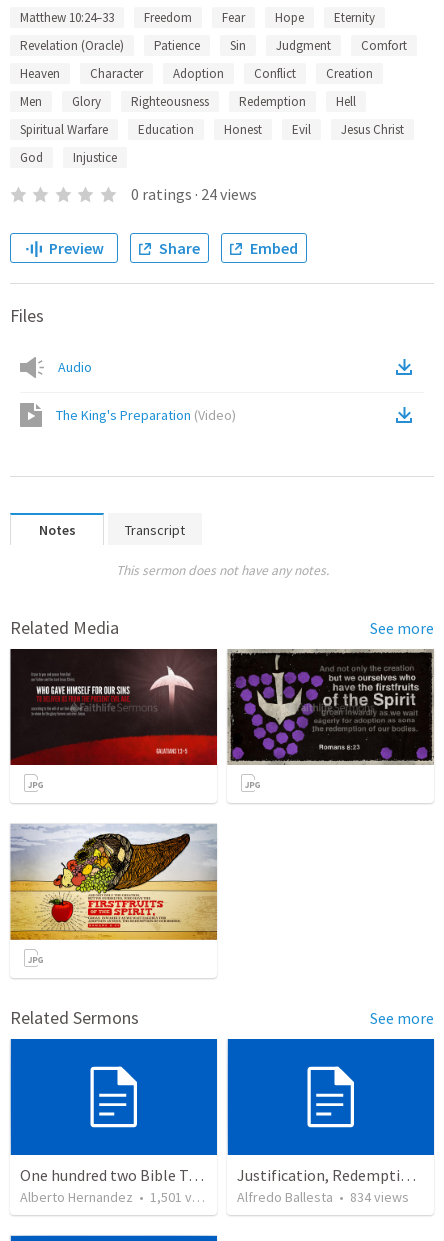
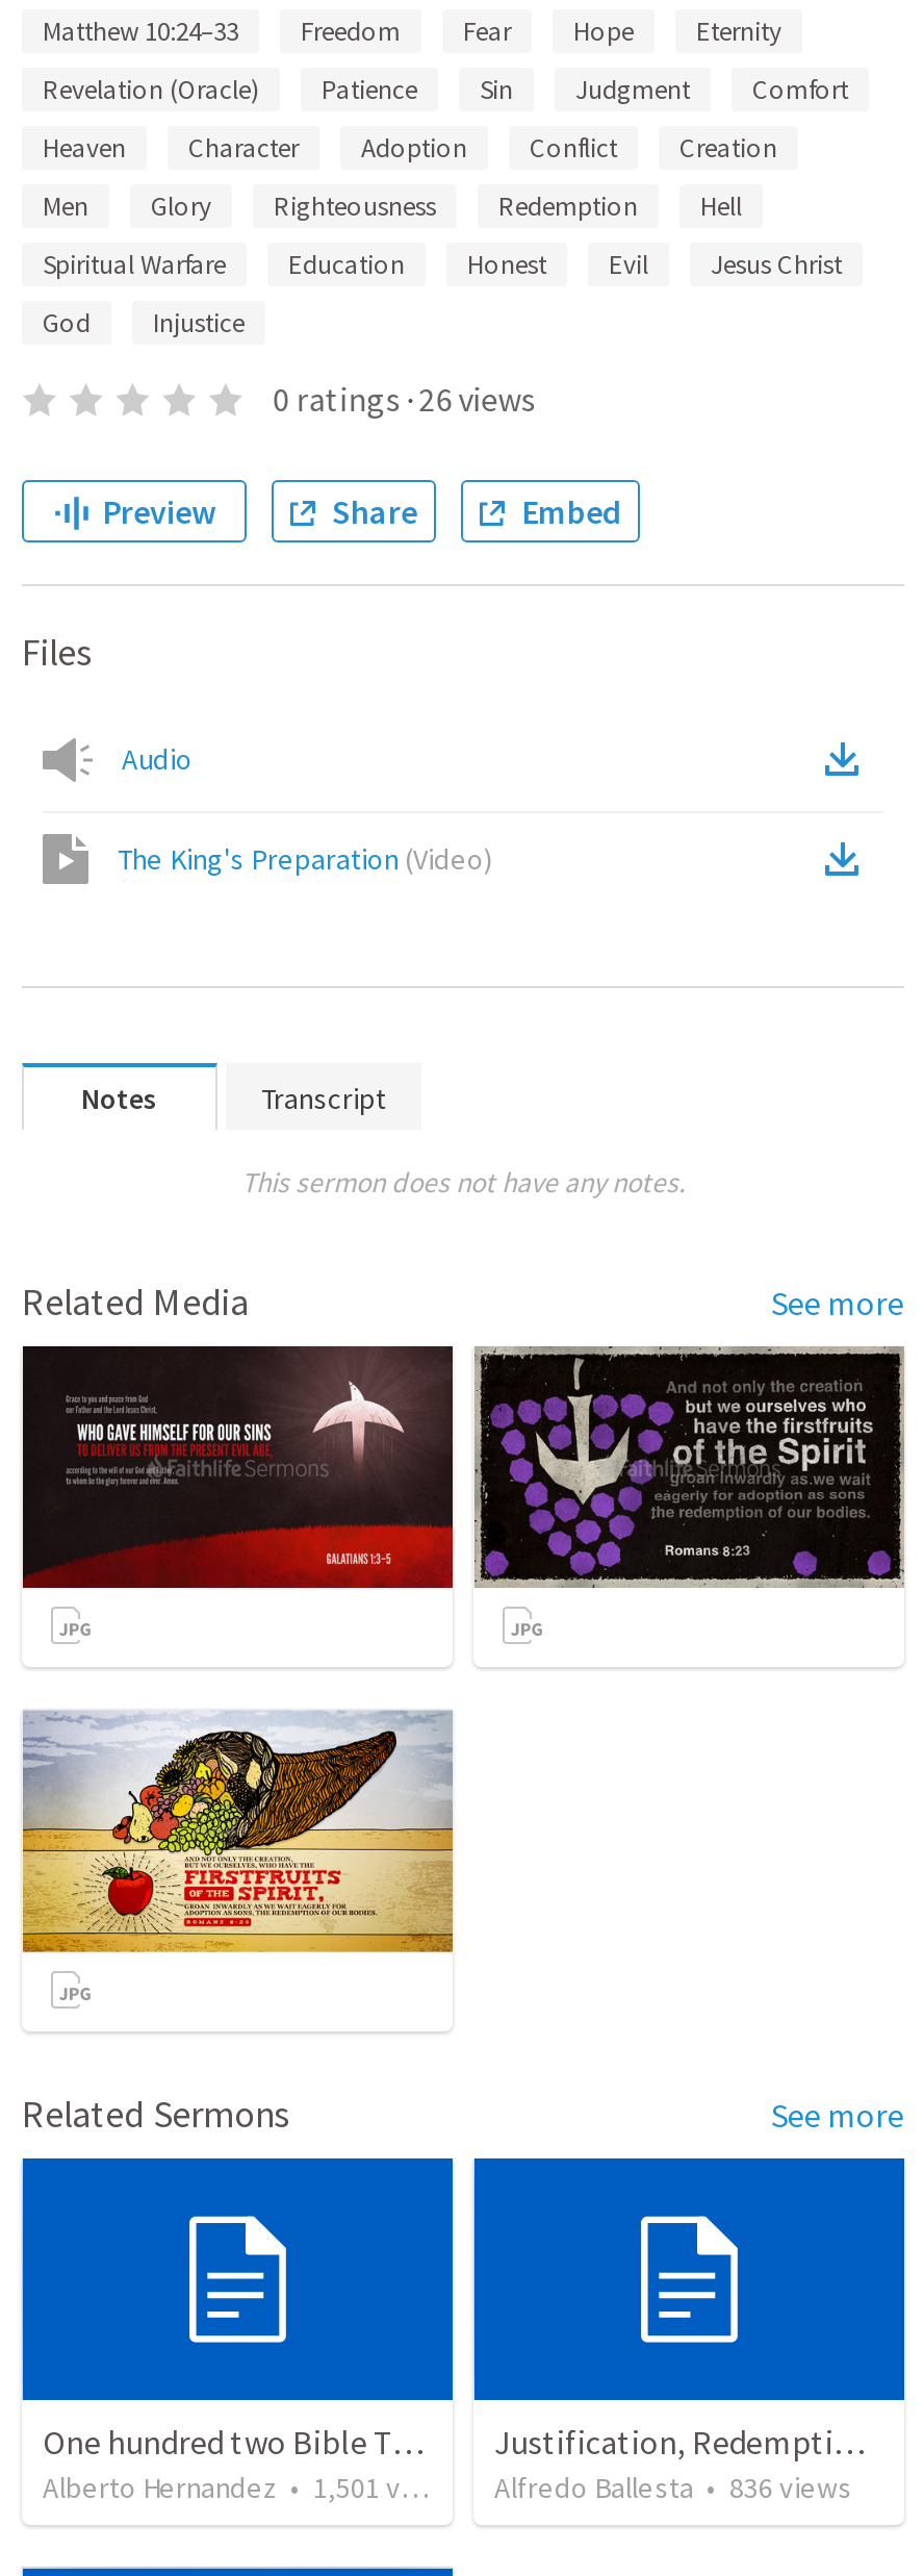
[131,184,257,204] 0 ratings · 24 views -> [273,378,535,420] 0 ratings · 26 views
[237,1188,409,1206] Alfredo Ballesta • 834 views -> [494,2469,852,2507] Alfredo Ballesta • 836 views

